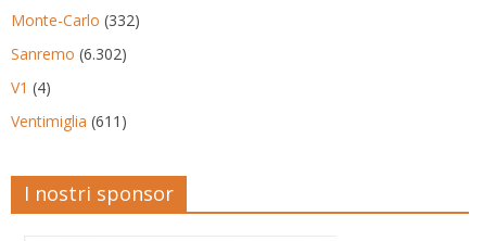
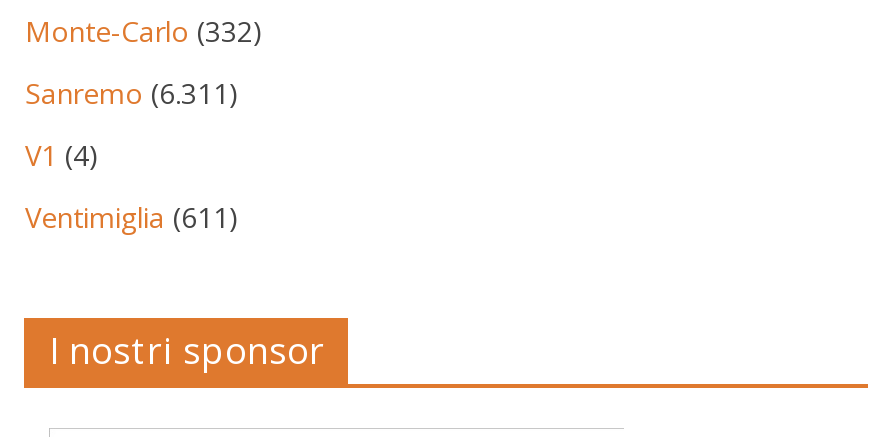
[11,44,127,64] Sanremo (6.302) -> [25,74,239,112] Sanremo (6.311)

